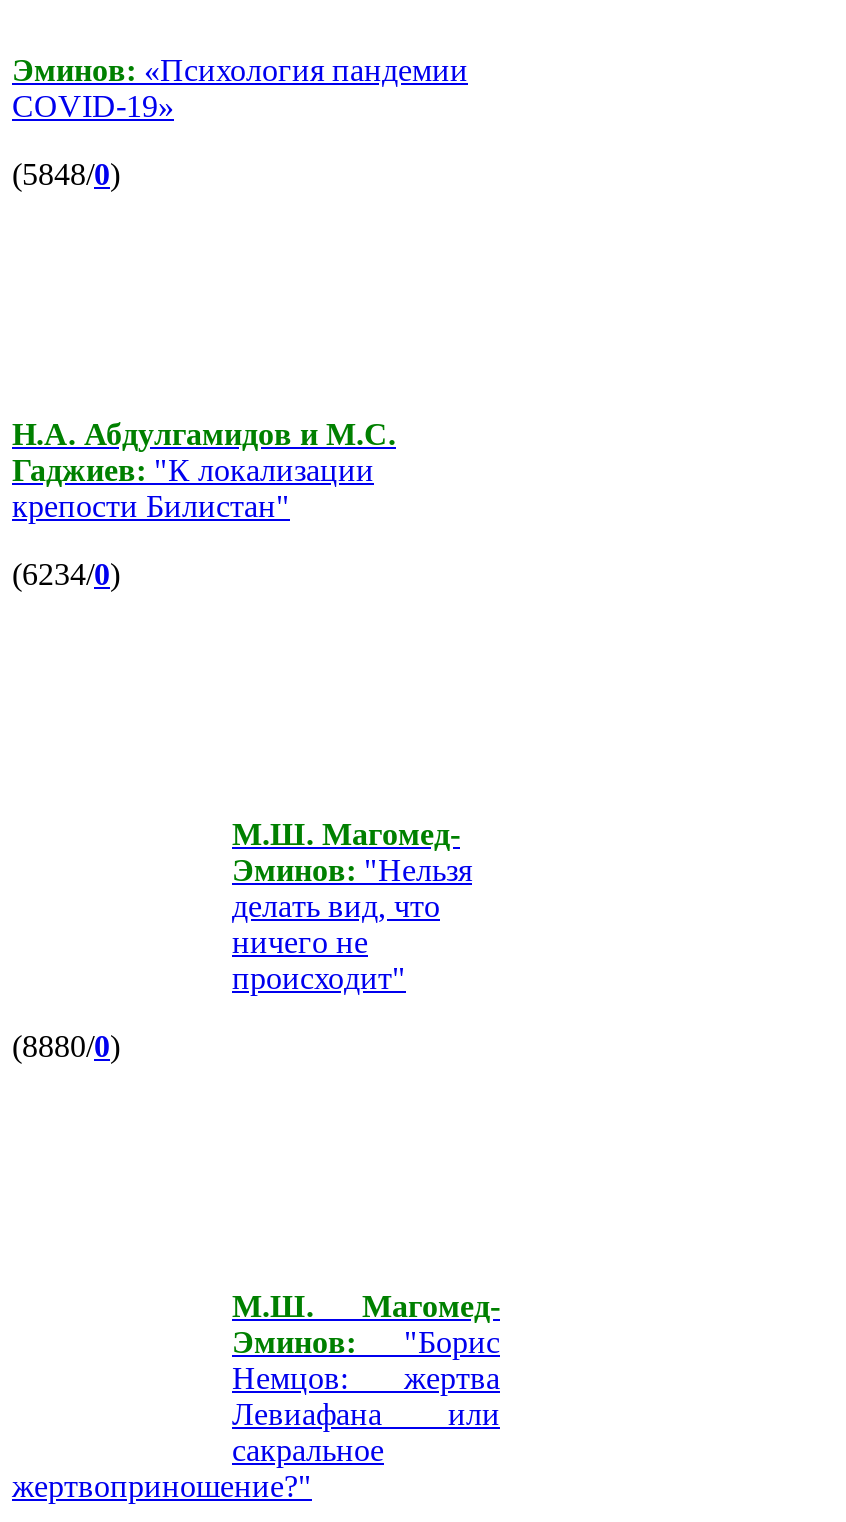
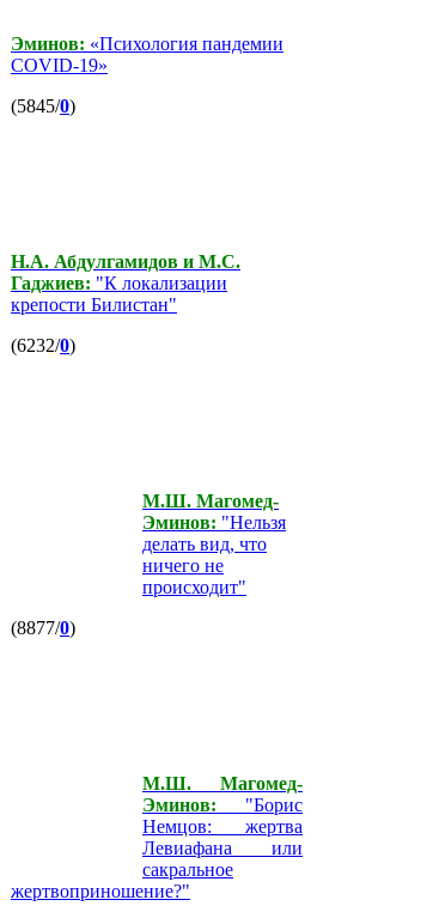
[12,158,120,192] (5848/0) -> [11,96,75,117] (5845/0)
[12,558,120,592] (6234/0) -> [11,336,75,356] (6232/0)
[12,1030,120,1064] (8880/0) -> [11,618,75,638] (8877/0)

